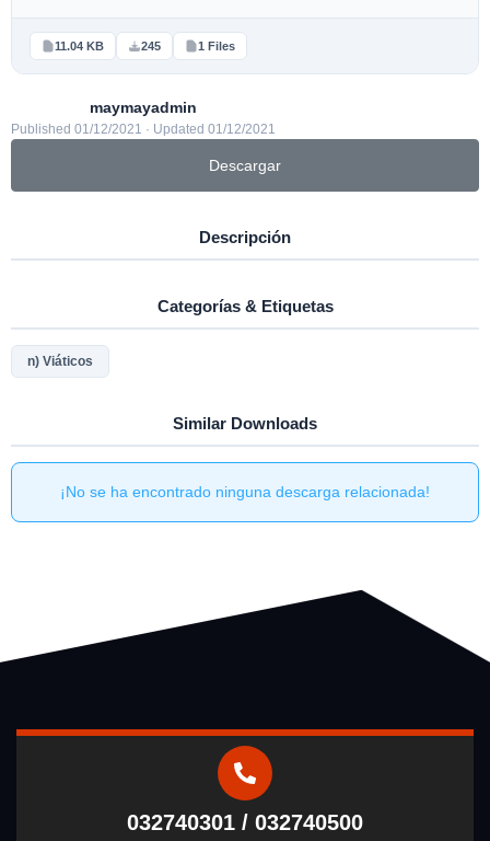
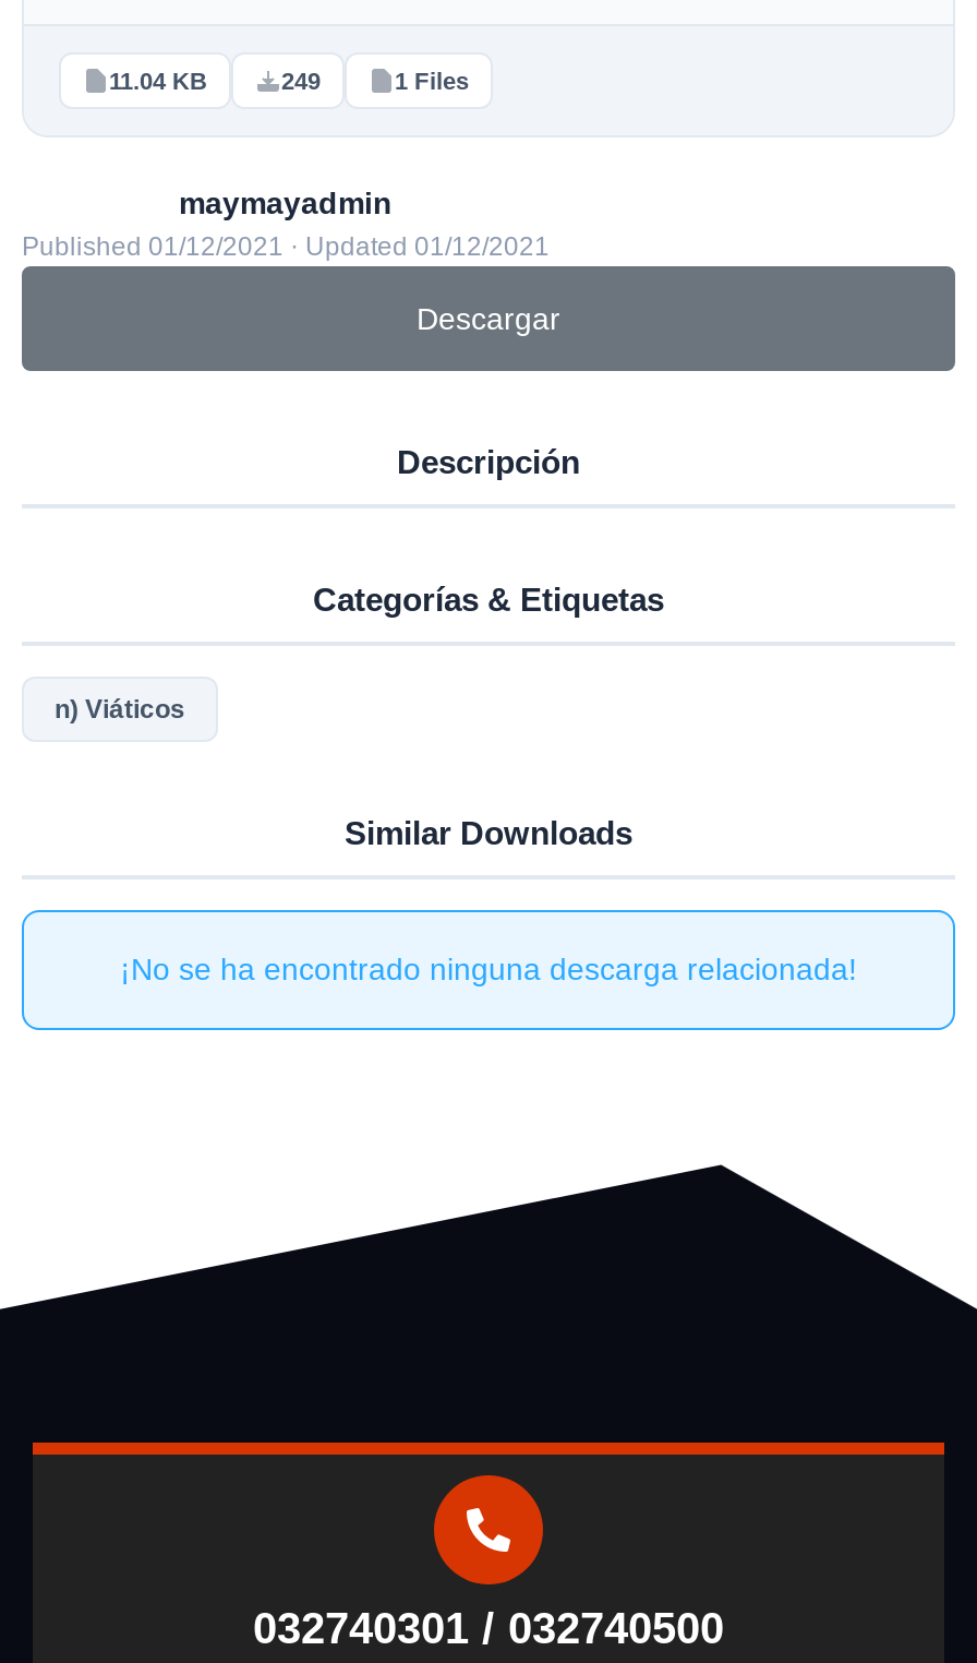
[141,39,161,53] 245 -> [281,68,321,94] 249

